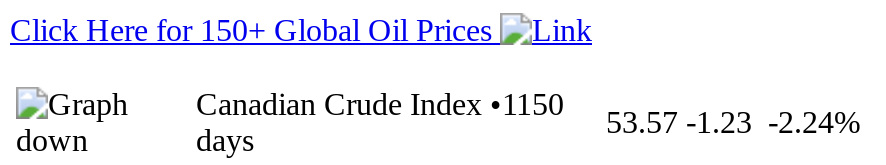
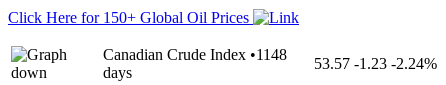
[196,86,564,120] Canadian Crude Index •1150 -> [103,46,287,63] Canadian Crude Index •1148

